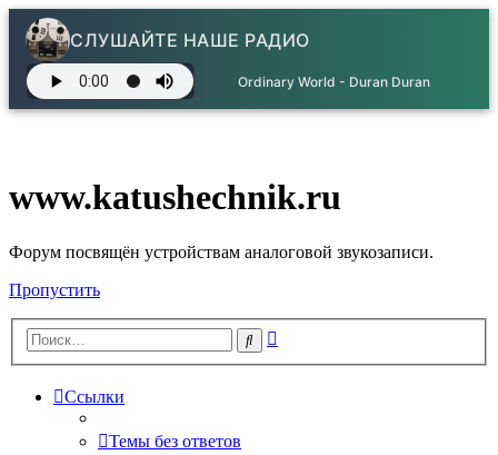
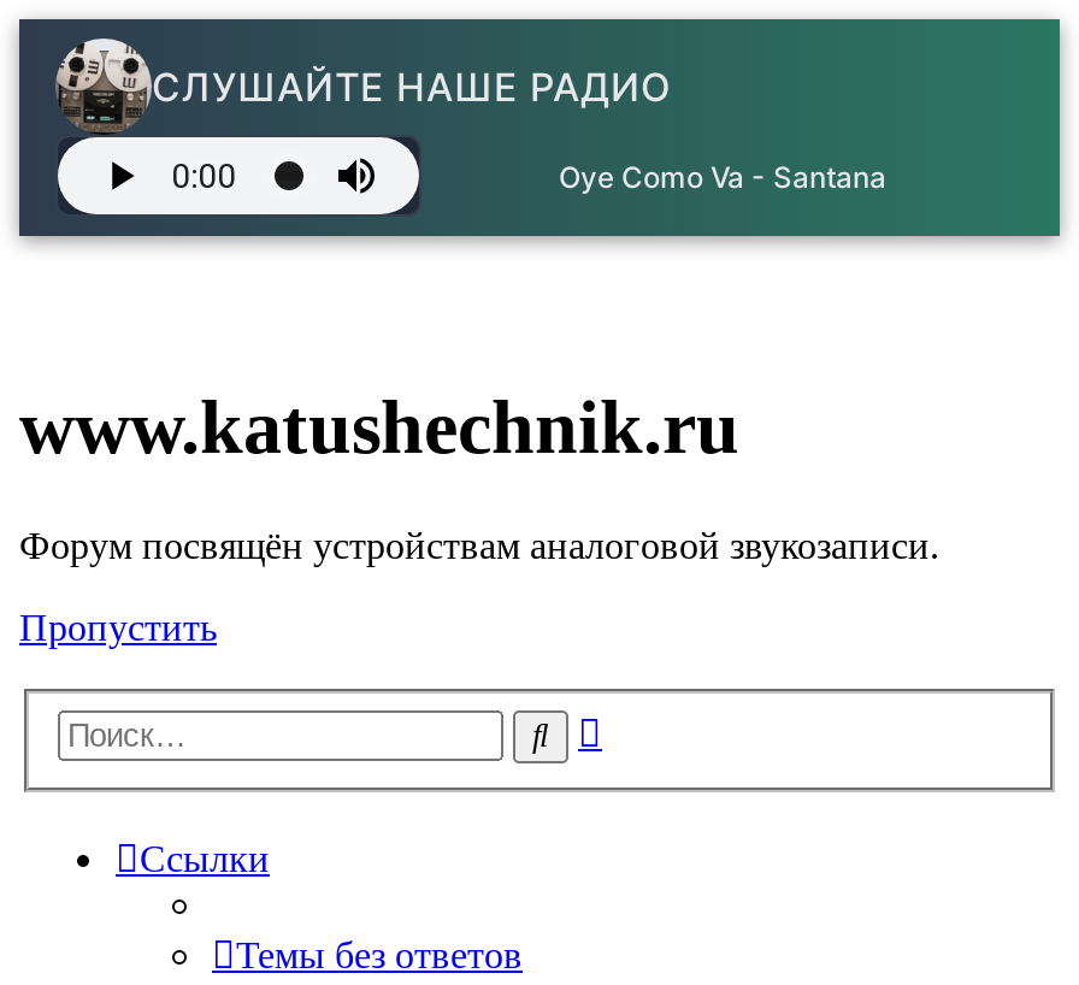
[237,73,430,90] Ordinary World - Duran Duran -> [559,158,886,194] Oye Como Va - Santana

